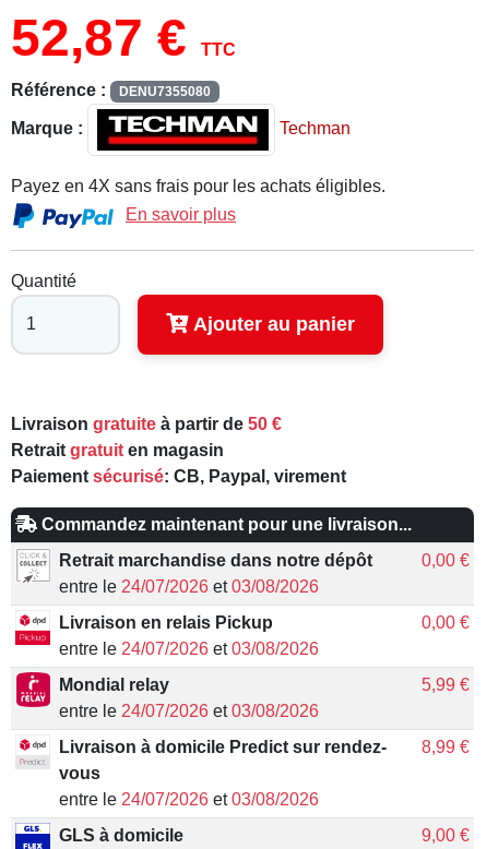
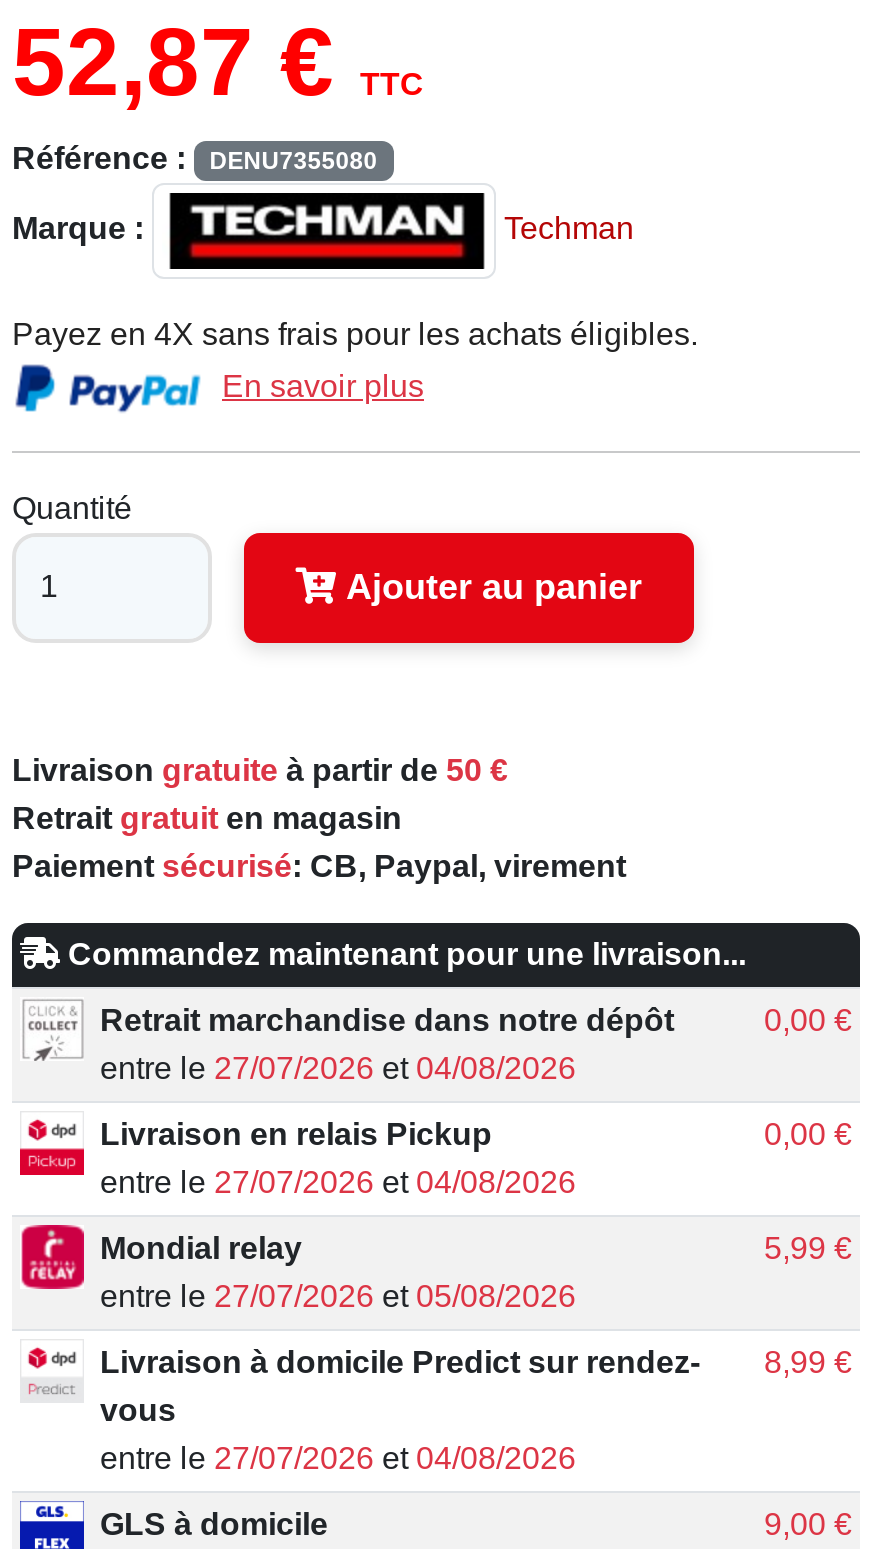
[59,577,319,596] entre le 24/07/2026 et 03/08/2026 -> [100,1051,576,1085] entre le 27/07/2026 et 04/08/2026
[59,639,319,658] entre le 24/07/2026 et 03/08/2026 -> [100,1165,576,1199] entre le 27/07/2026 et 04/08/2026
[59,701,319,720] entre le 24/07/2026 et 03/08/2026 -> [100,1279,576,1313] entre le 27/07/2026 et 05/08/2026
[59,790,319,808] entre le 24/07/2026 et 03/08/2026 -> [100,1441,576,1475] entre le 27/07/2026 et 04/08/2026

